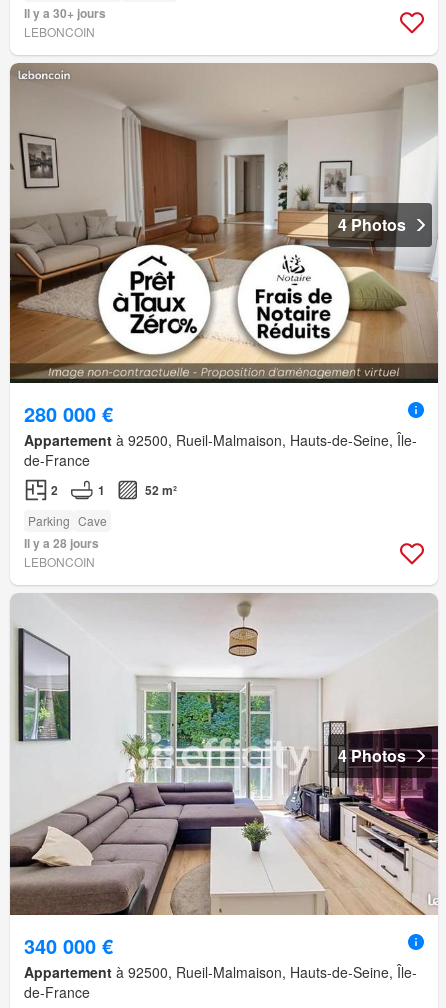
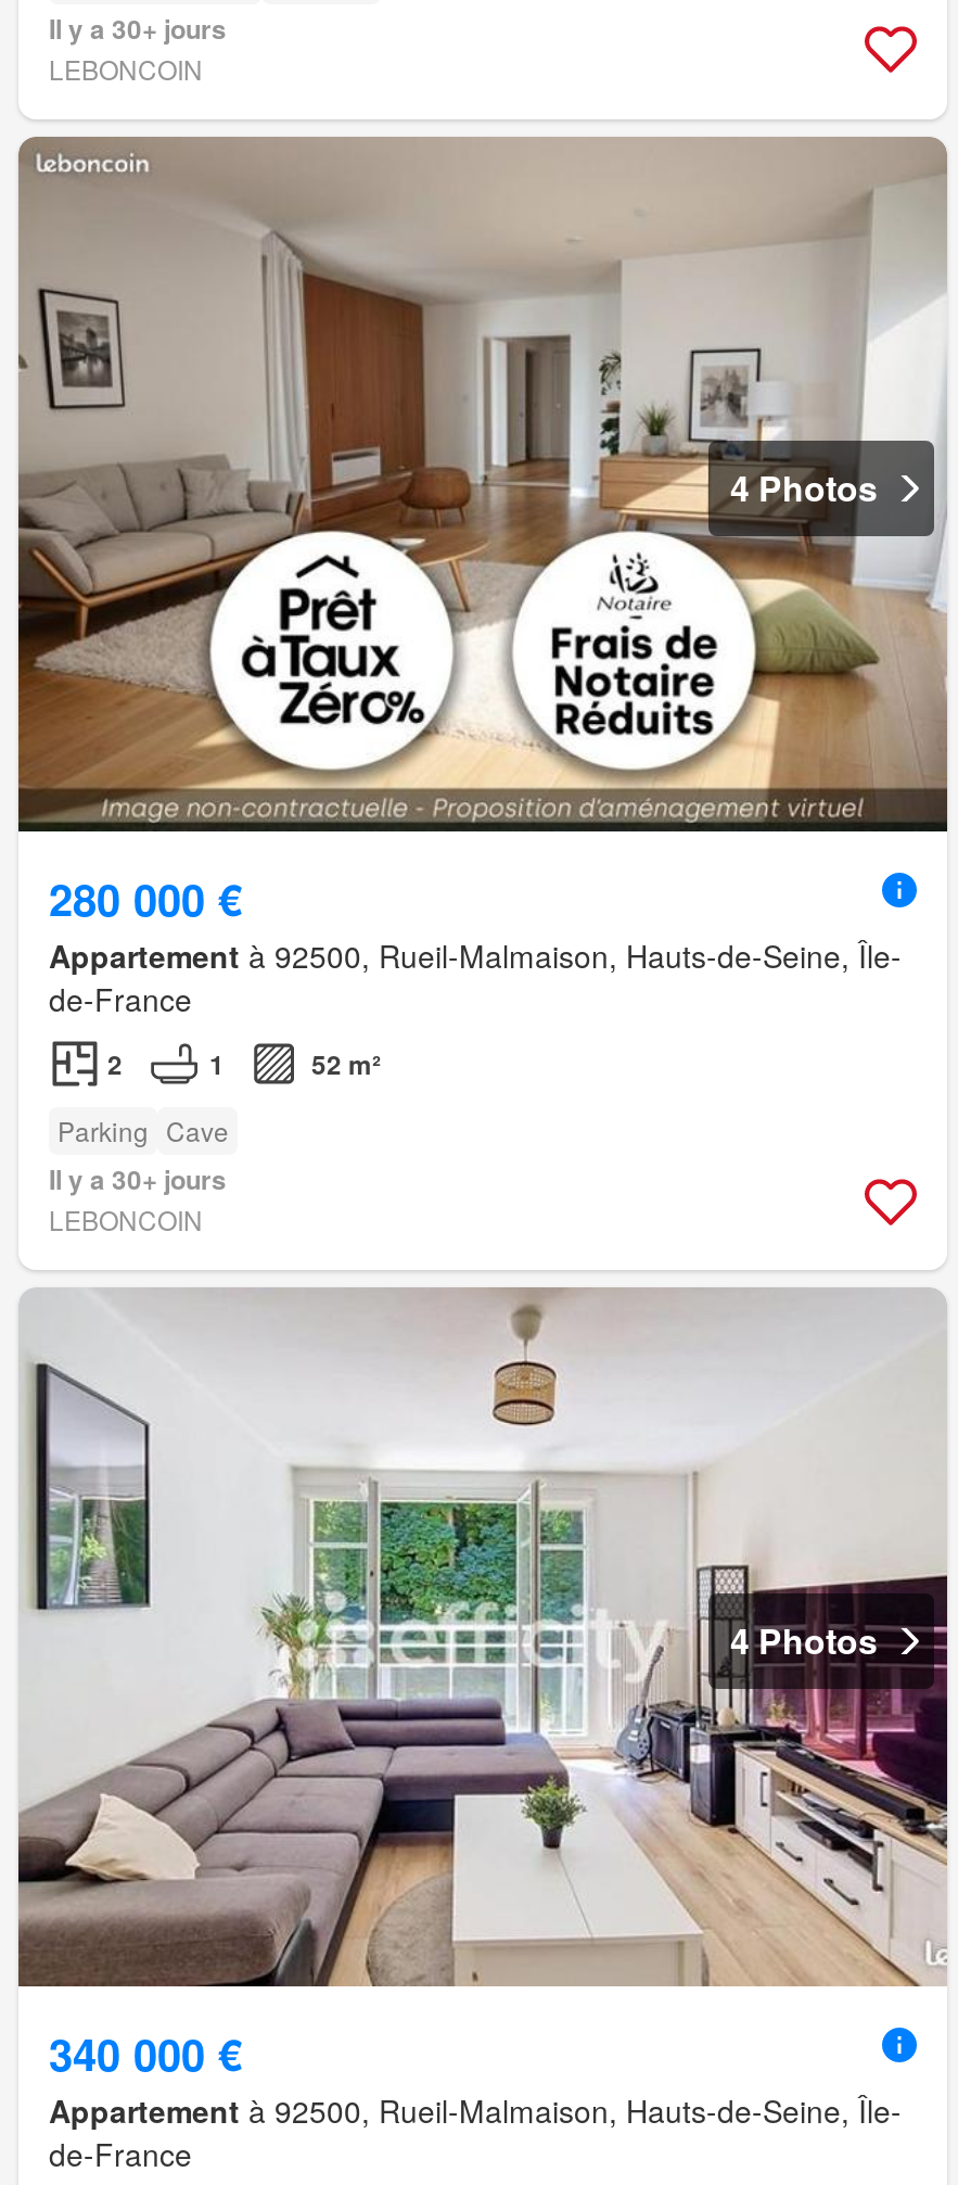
[24,534,99,552] Il y a 28 jours -> [49,1159,227,1198] Il y a 30+ jours

